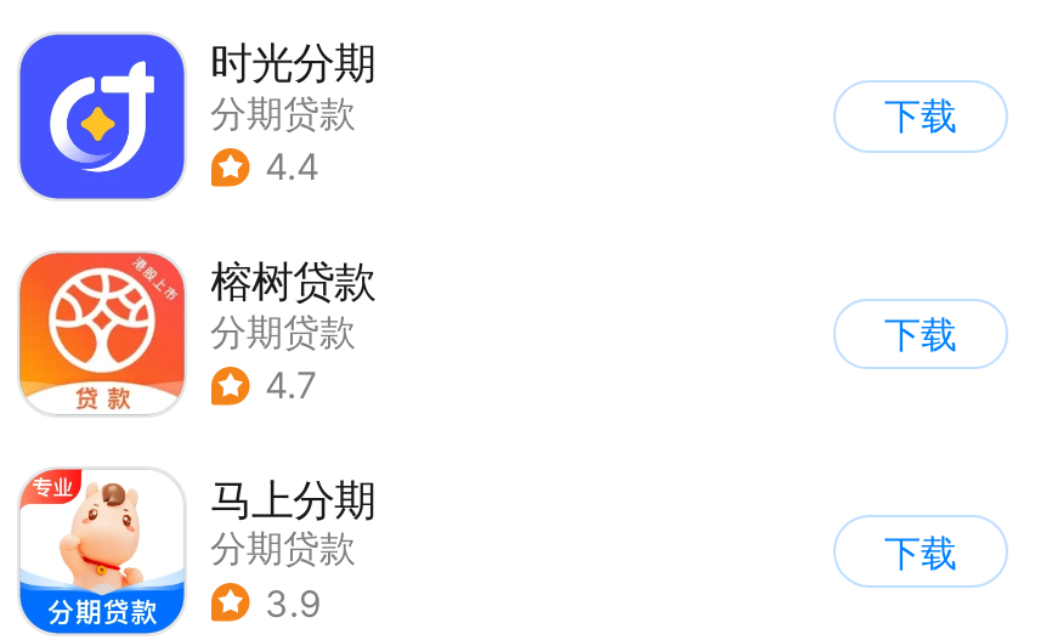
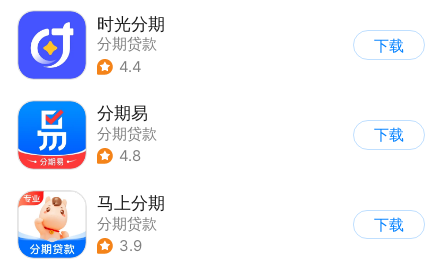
[17,249,375,417] [image] | 榕树贷款 -> [17,100,147,170] [image] | 分期易
[265,364,318,408] 4.7 -> [119,147,141,165] 4.8

